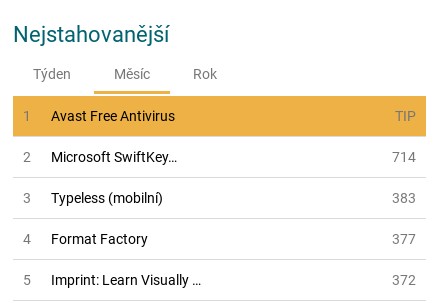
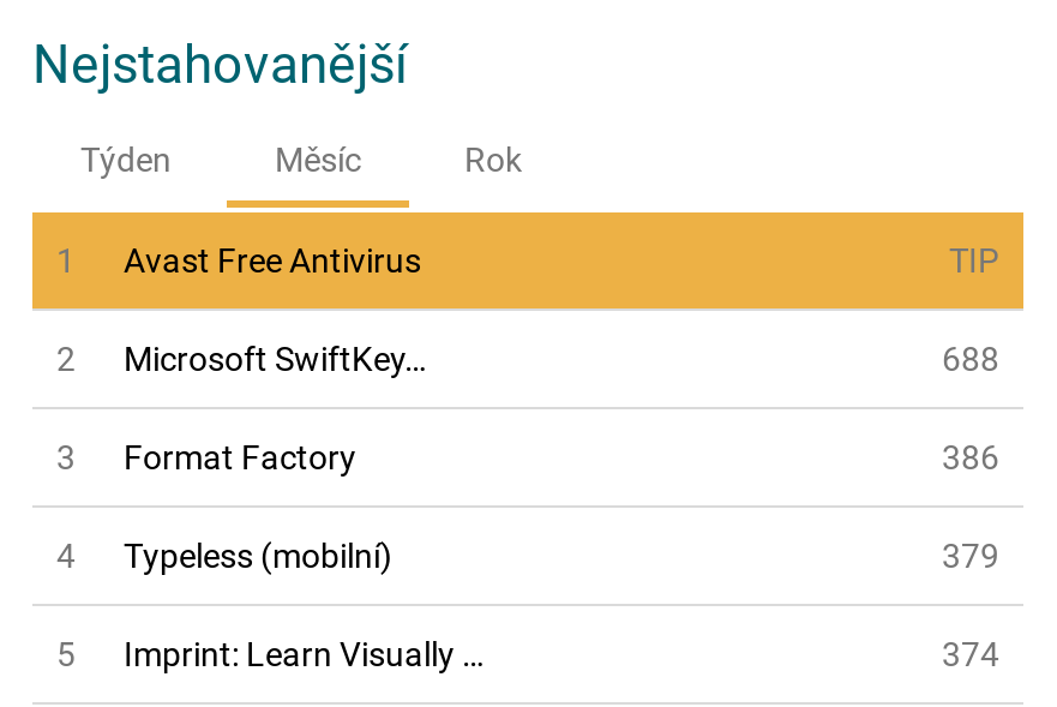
[392,149,416,165] 714 -> [942,340,999,378] 688
moved [51,190,163,206] -> [124,537,392,575]: Typeless (mobilní)
[392,190,416,247] 383 | 377 -> [942,537,999,575] 379
none -> [942,438,999,477] 386
moved [23,231,148,247] -> [56,438,356,575]: 4 | Format Factory
[392,272,416,288] 372 -> [942,635,999,673] 374

